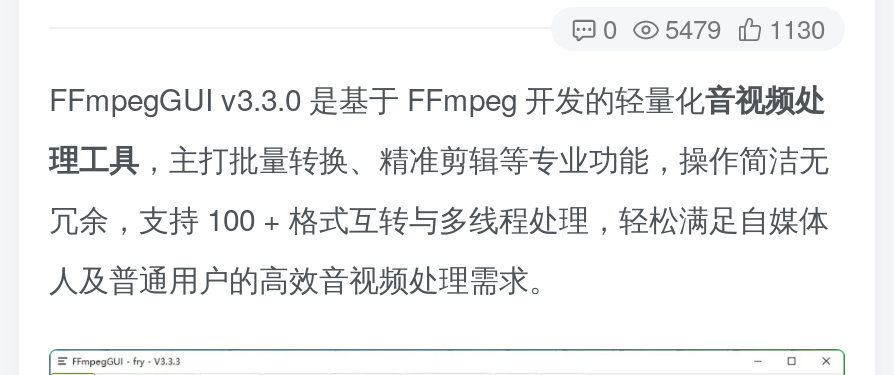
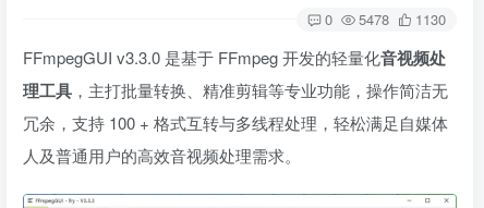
[603,9,825,47] 0 5479 1130 -> [325,9,446,29] 0 5478 1130

